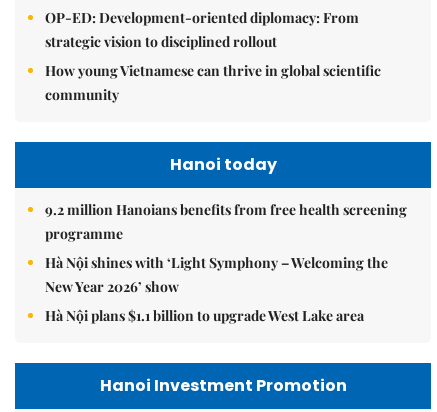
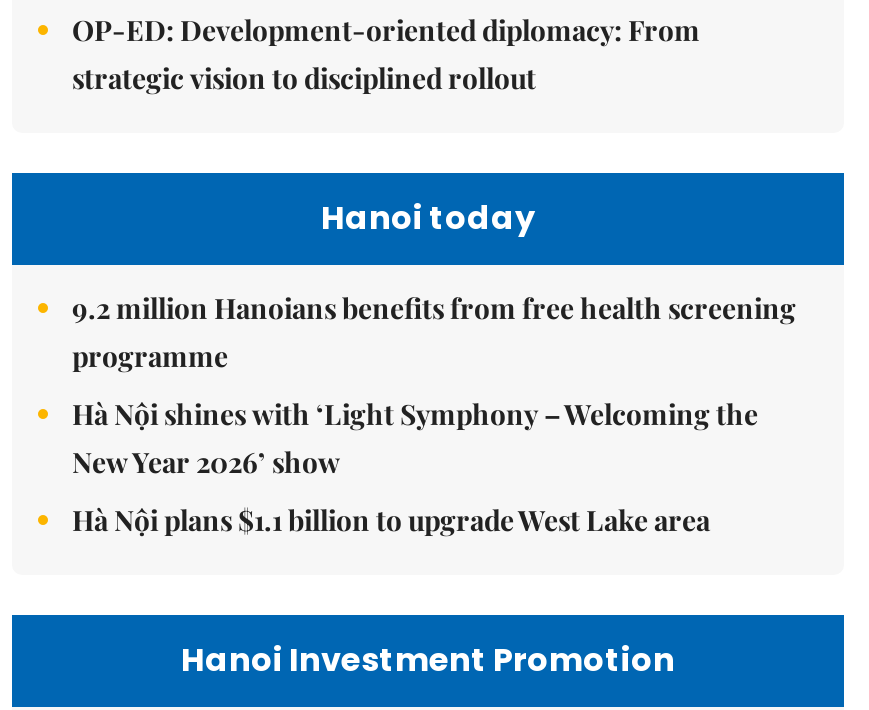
[45,61,381,104] How young Vietnamese can thrive in global scientific | community -> none

